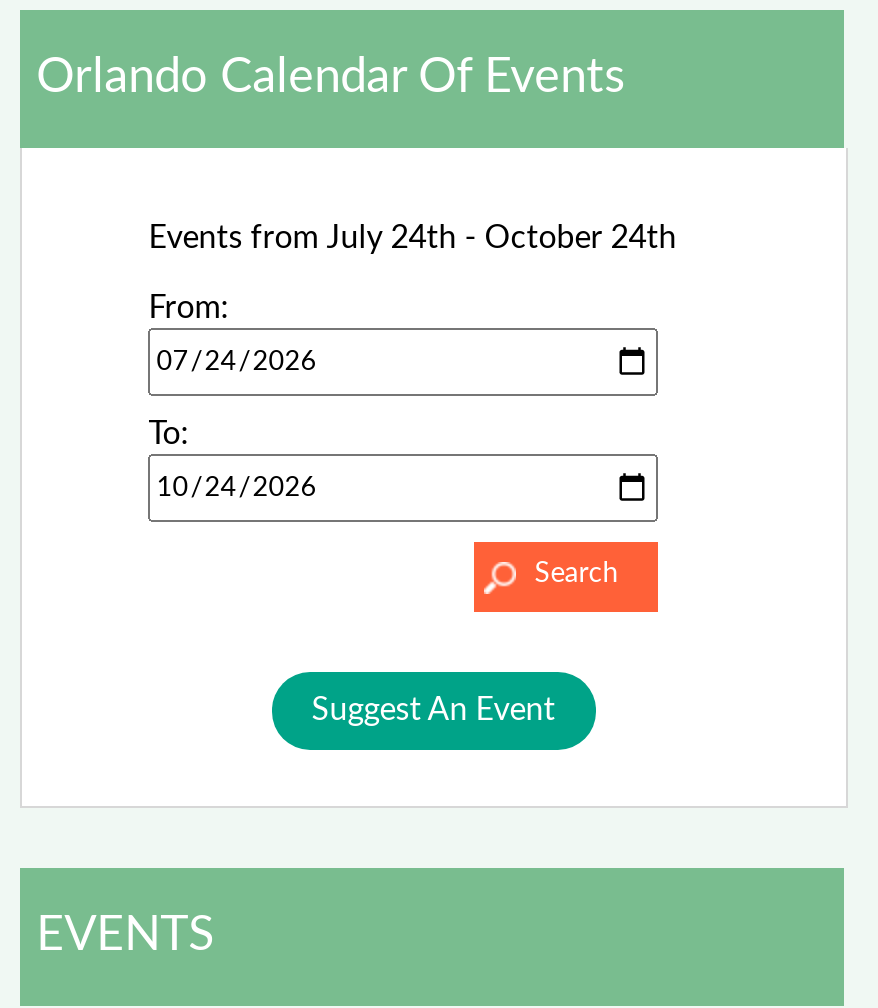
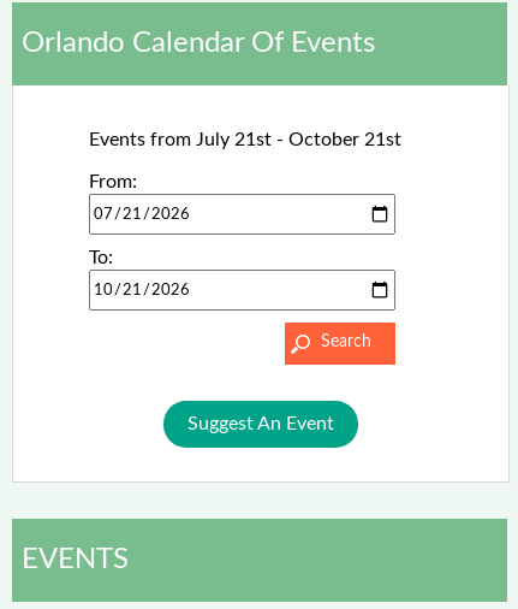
[149,223,677,255] Events from July 24th - October 24th -> [89,130,402,150] Events from July 21st - October 21st

